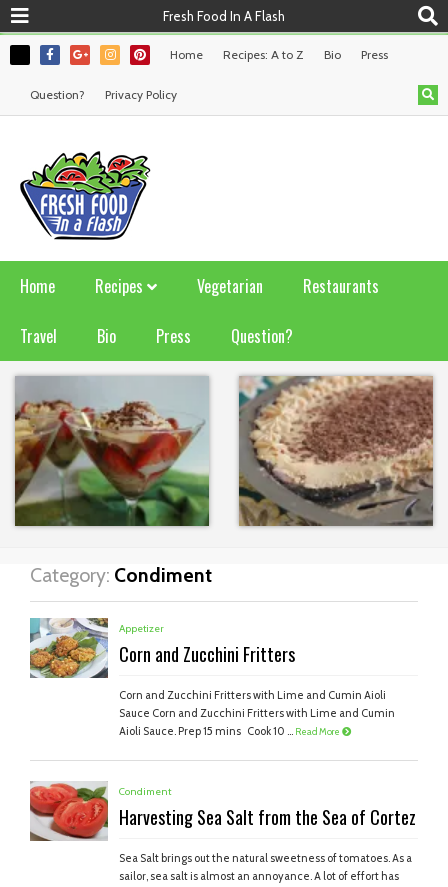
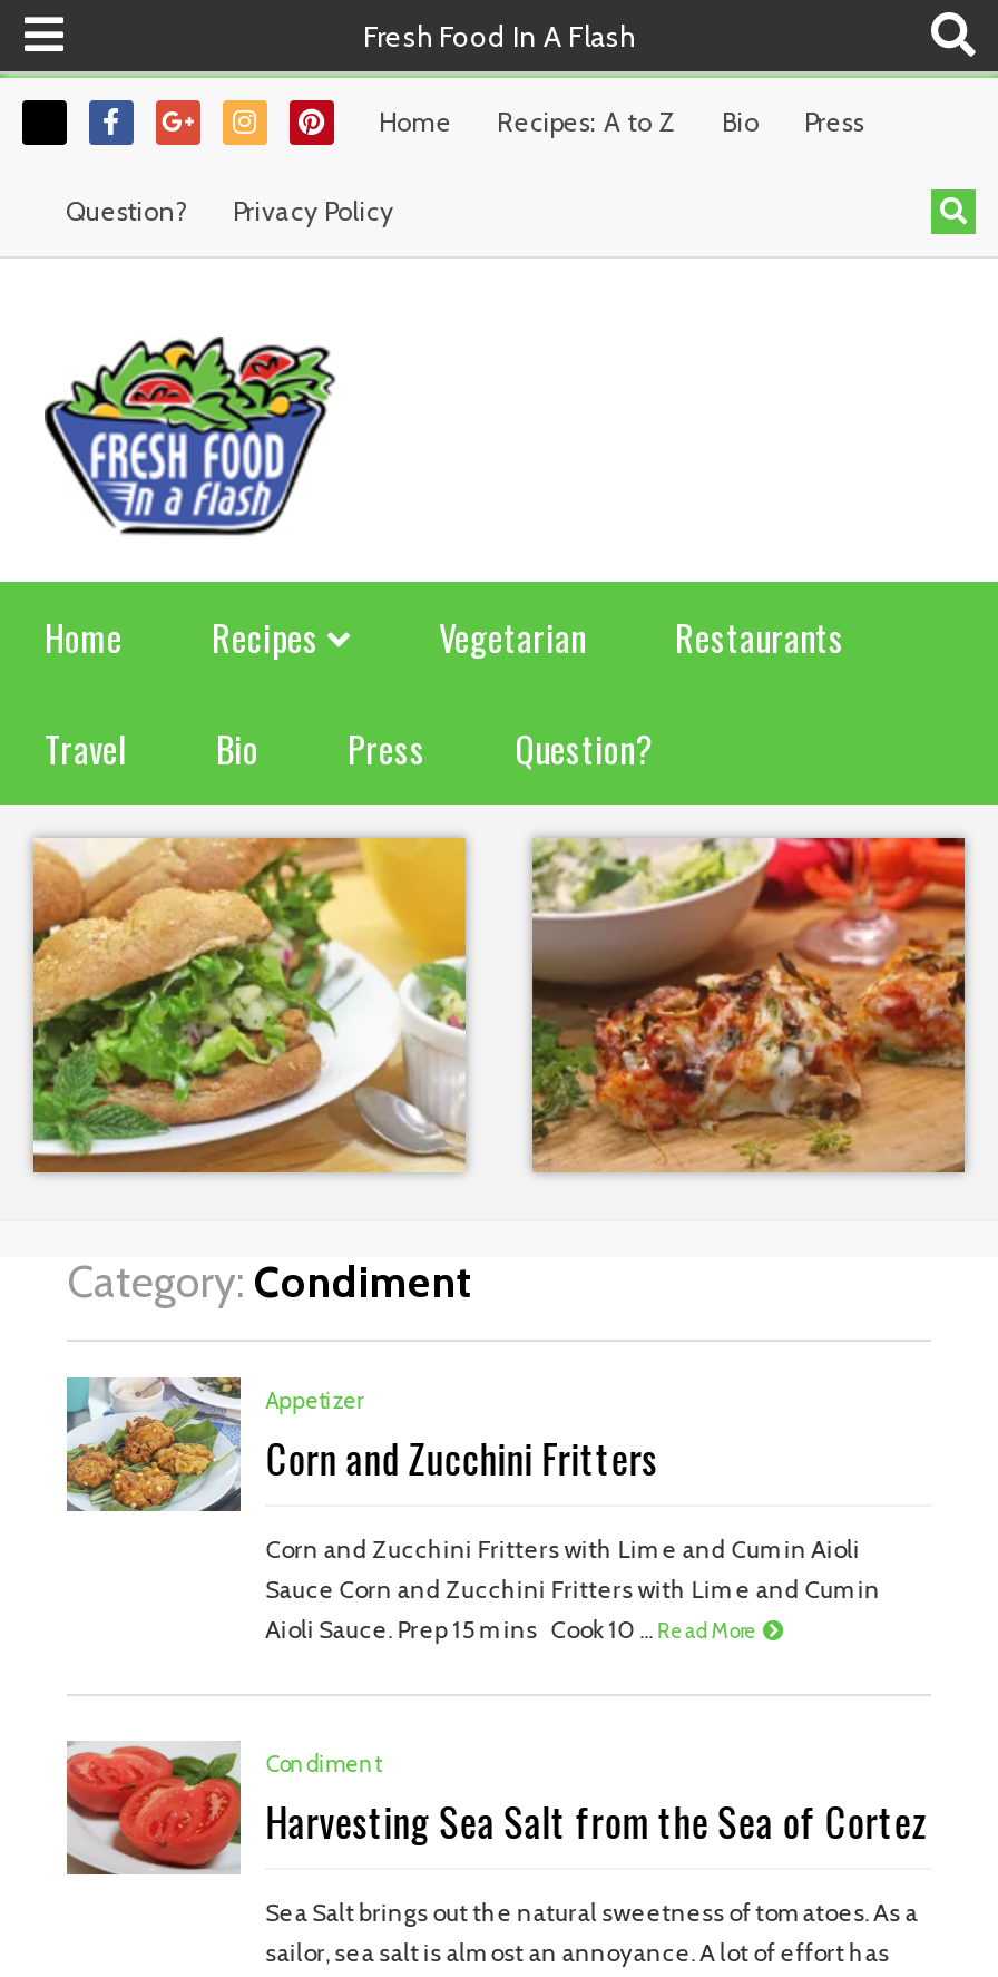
[14,376,210,527] [image] -> [31,836,468,1175] [image]
[238,375,434,527] [image] -> [530,836,967,1175] [image]

